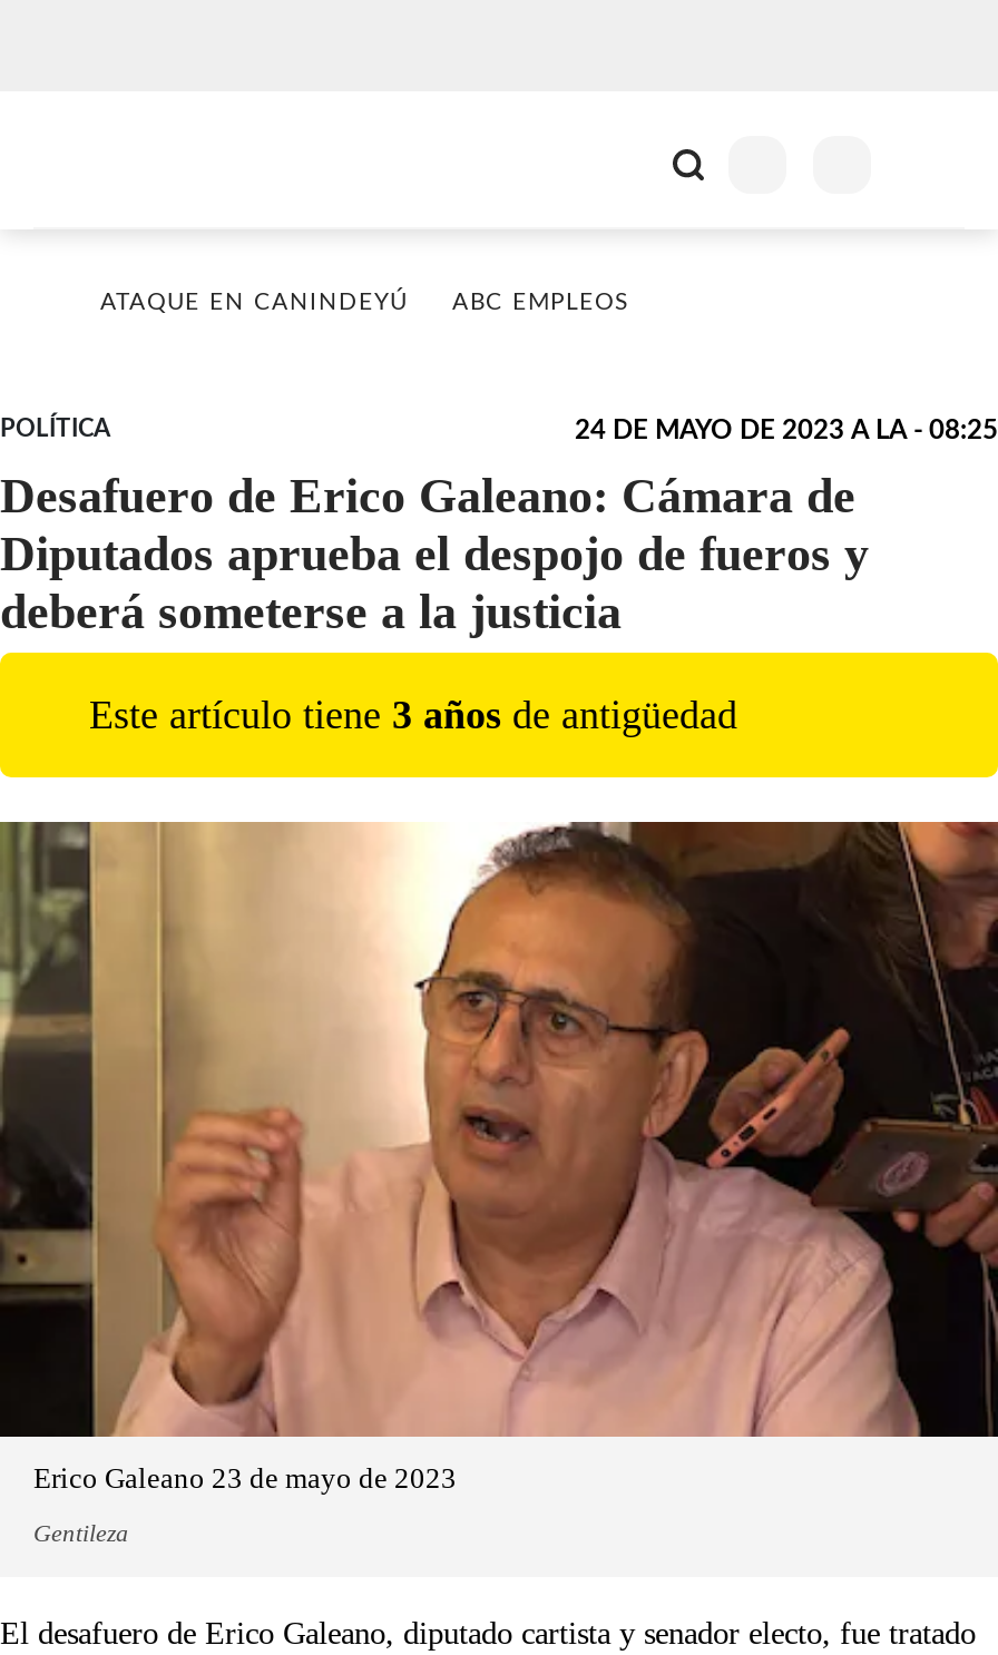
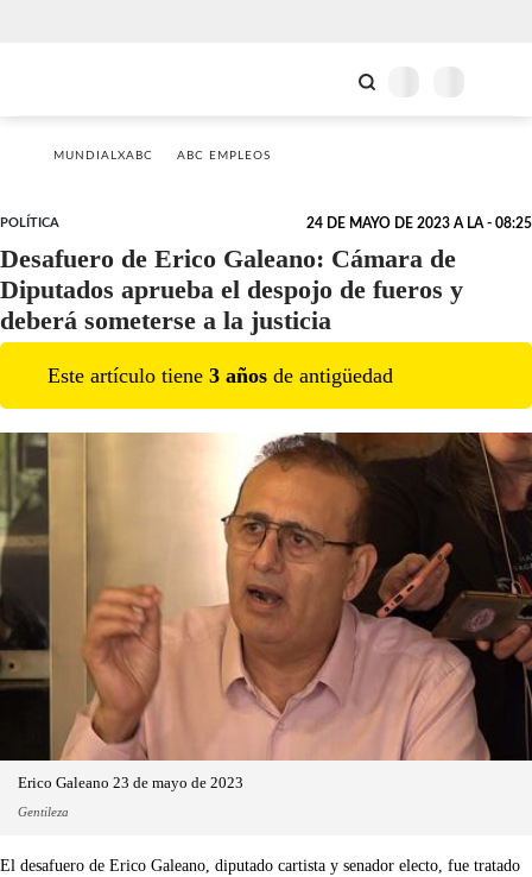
[100,292,408,314] ATAQUE EN CANINDEYÚ -> [53,150,153,162] MUNDIALXABC

